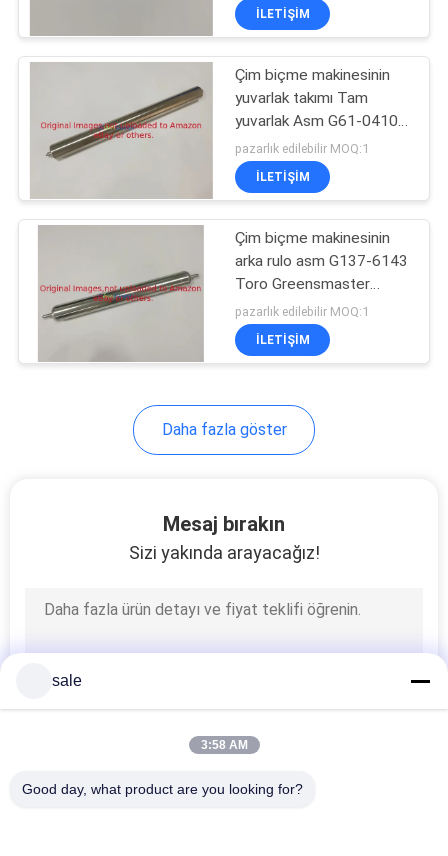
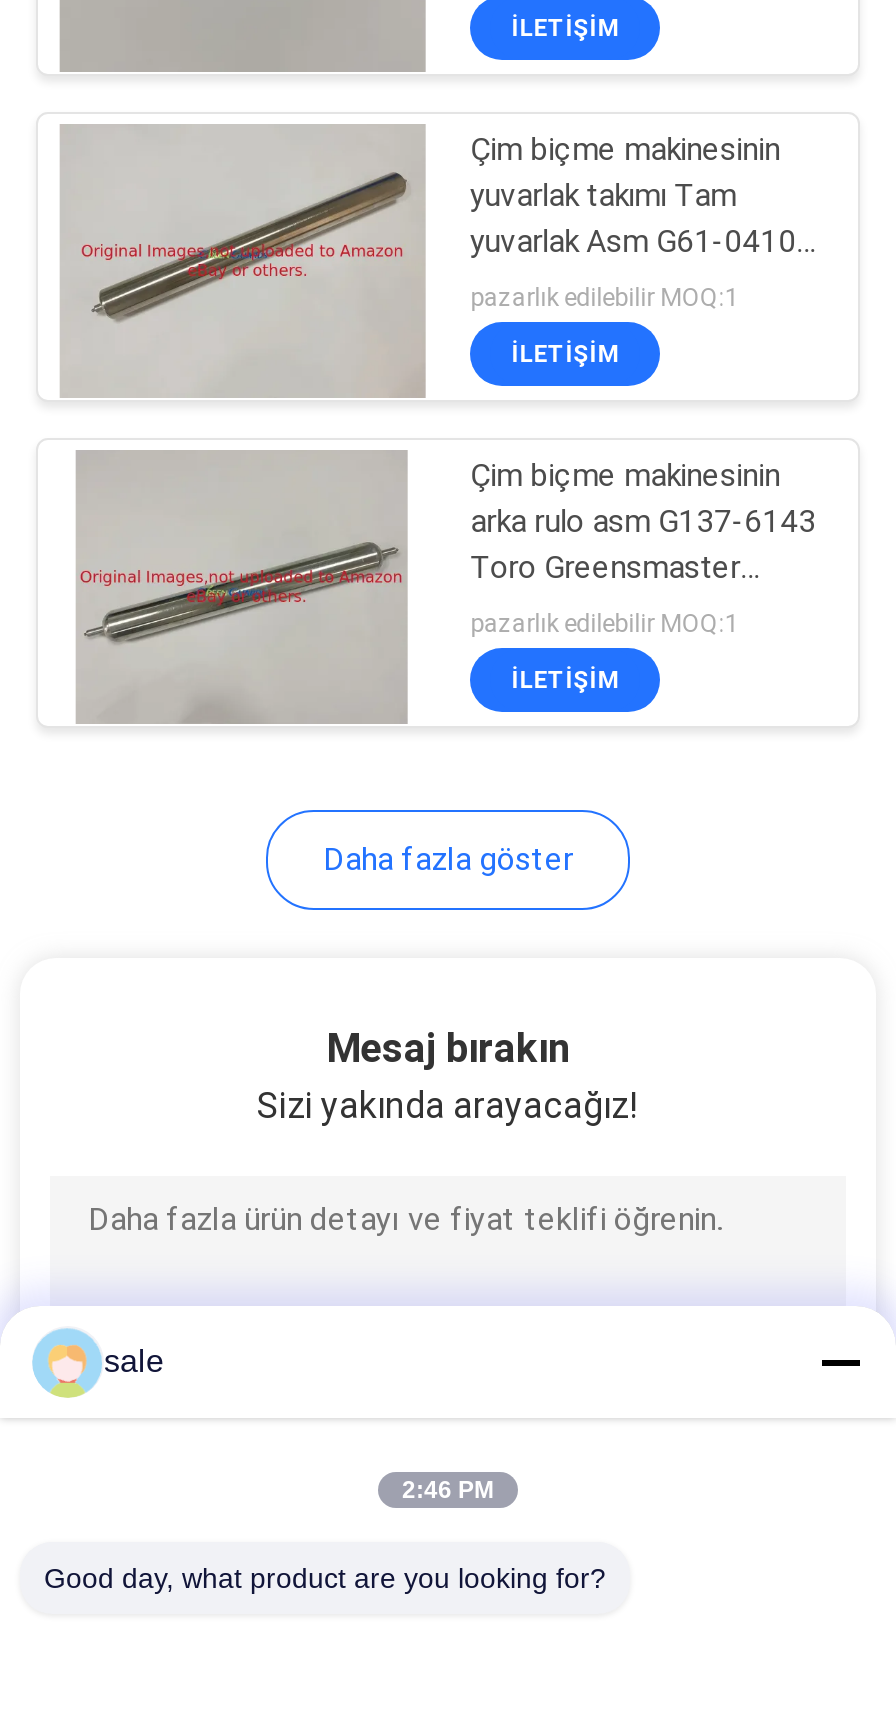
none -> [32,1328,98,1400] [image]
[200,738,247,752] 3:58 AM -> [402,1476,494,1504] 2:46 PM

